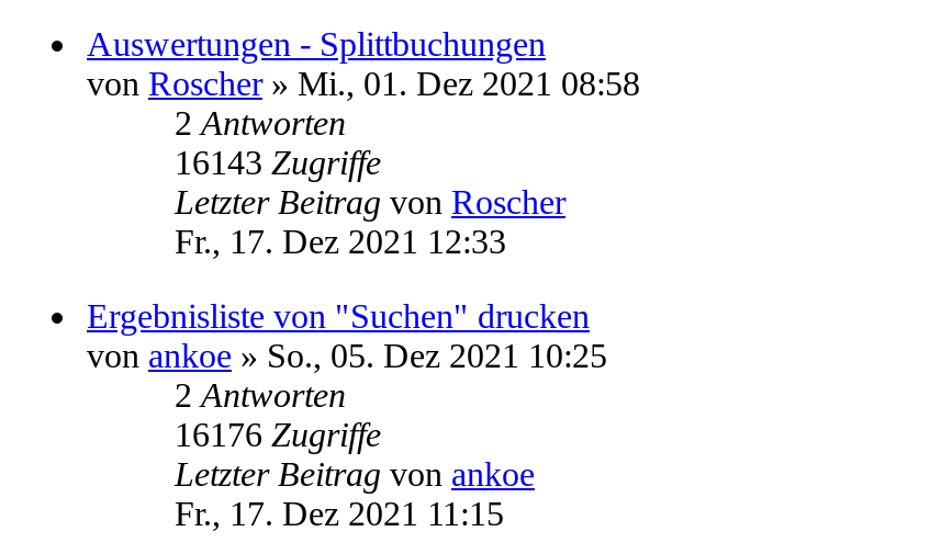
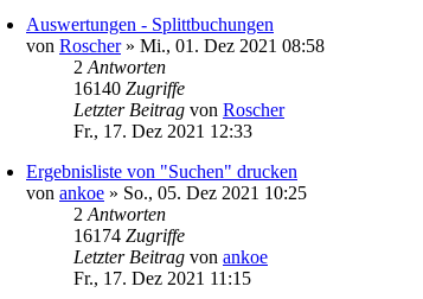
[175,143,381,181] 16143 Zugriffe -> [73,78,185,98] 16140 Zugriffe
[175,416,381,453] 16176 Zugriffe -> [73,225,185,245] 16174 Zugriffe

